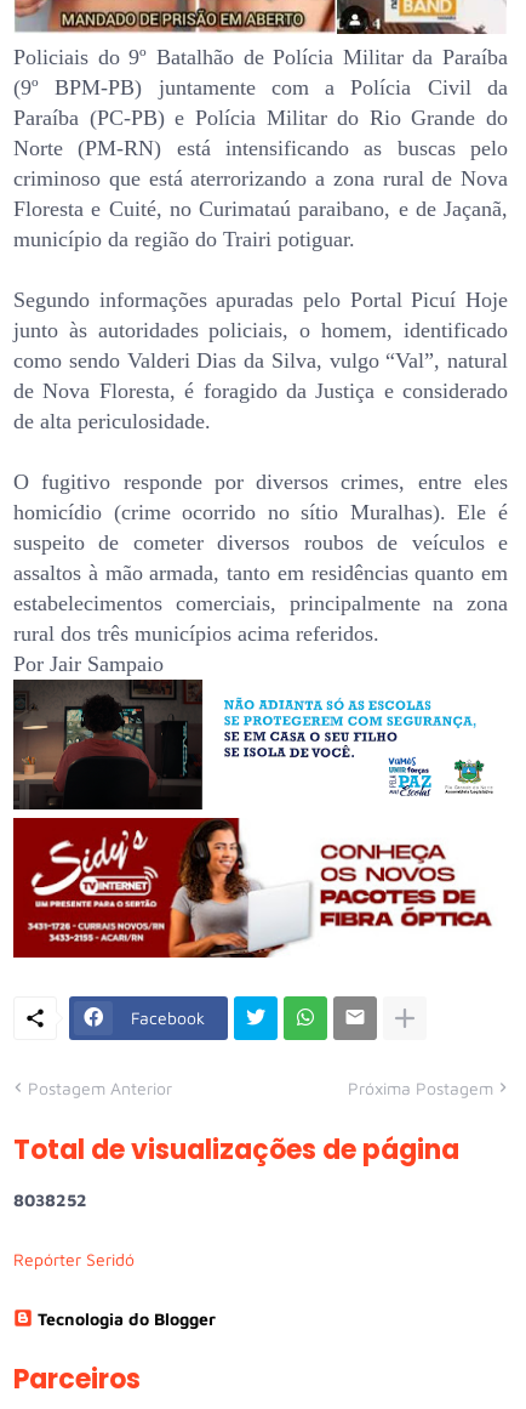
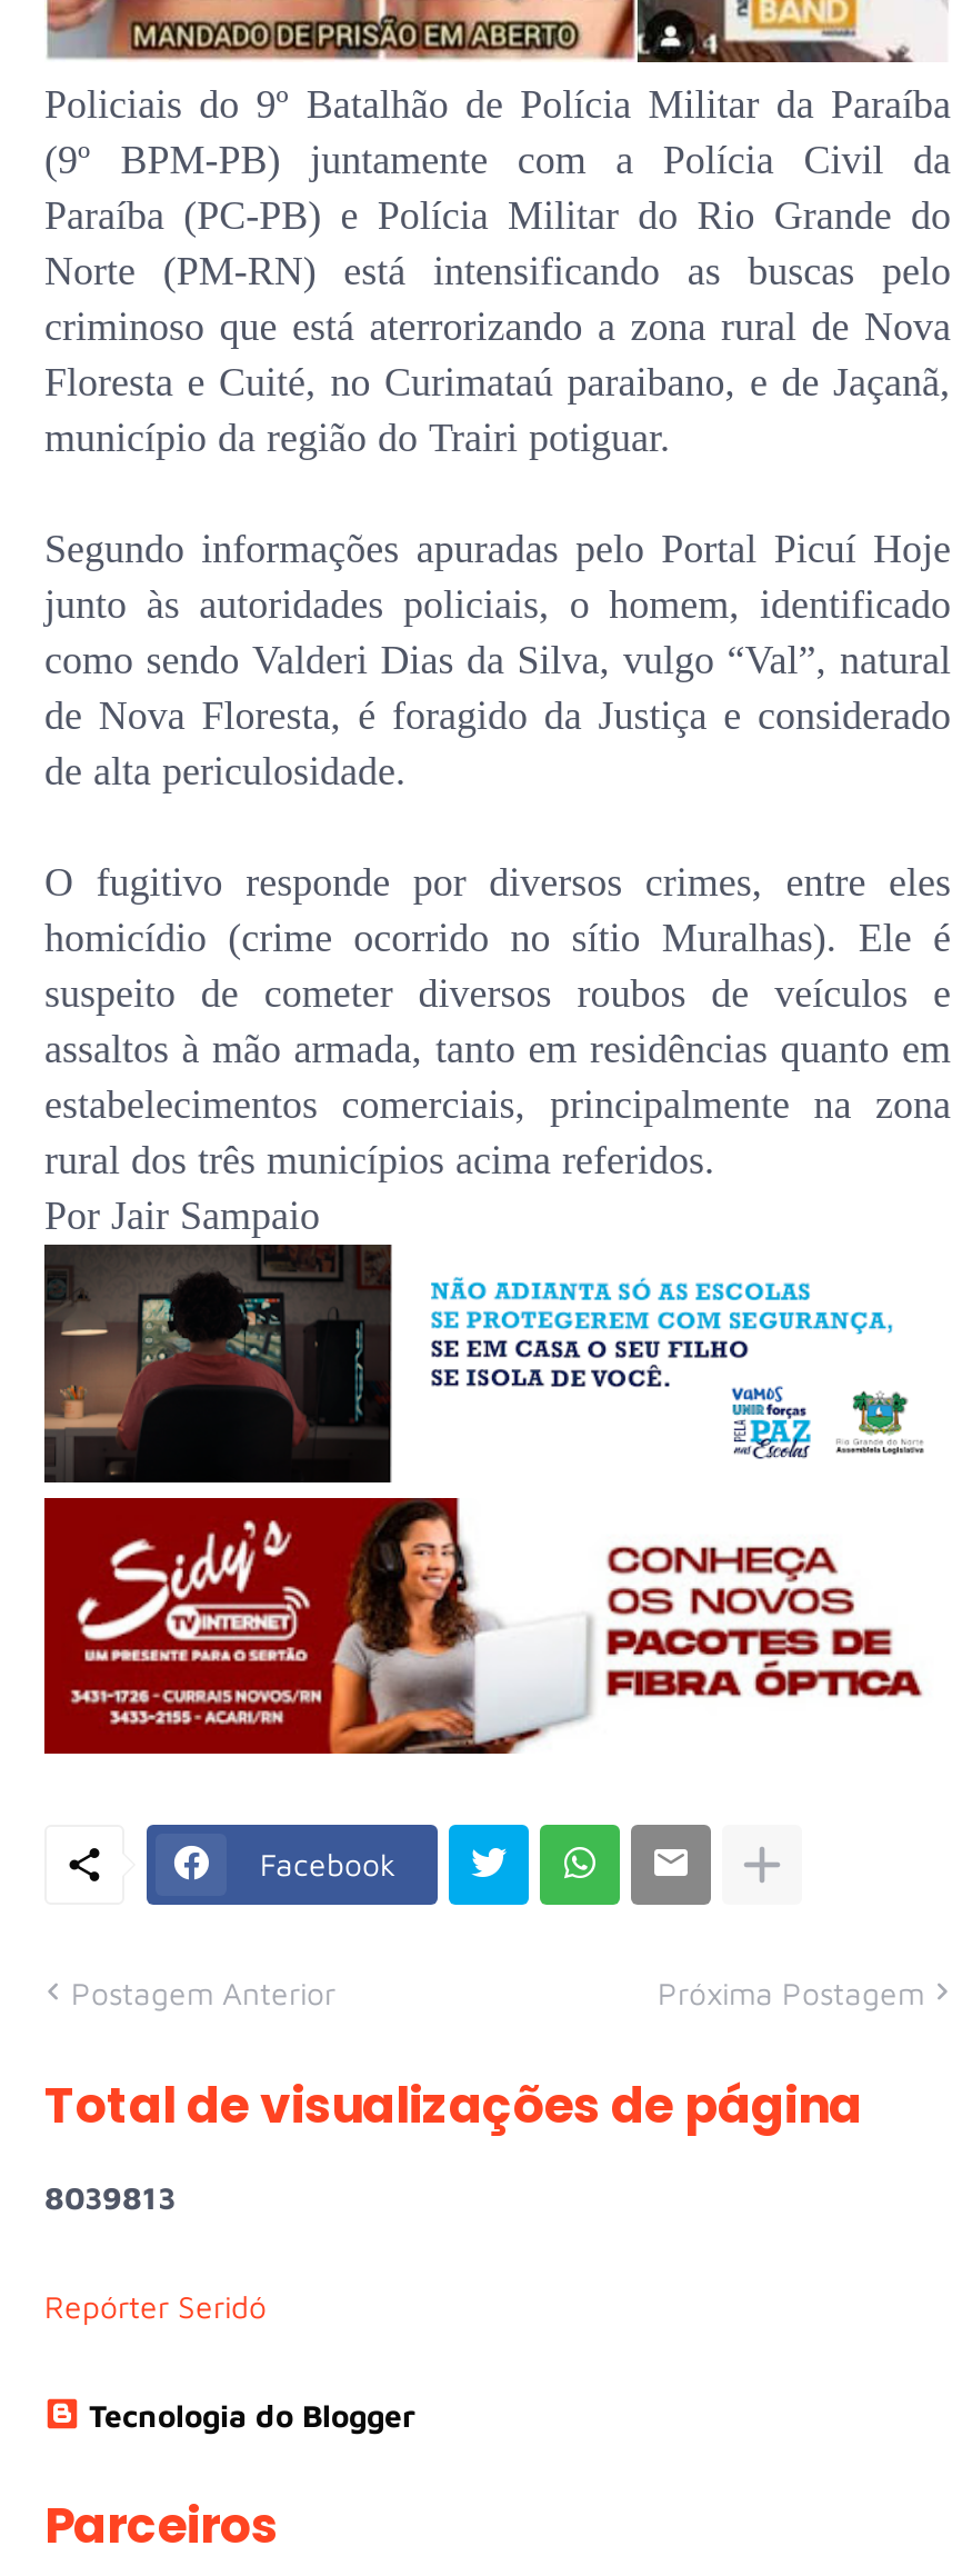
[13,1189,87,1210] 803825 2 -> [44,2178,176,2216] 803981 3

